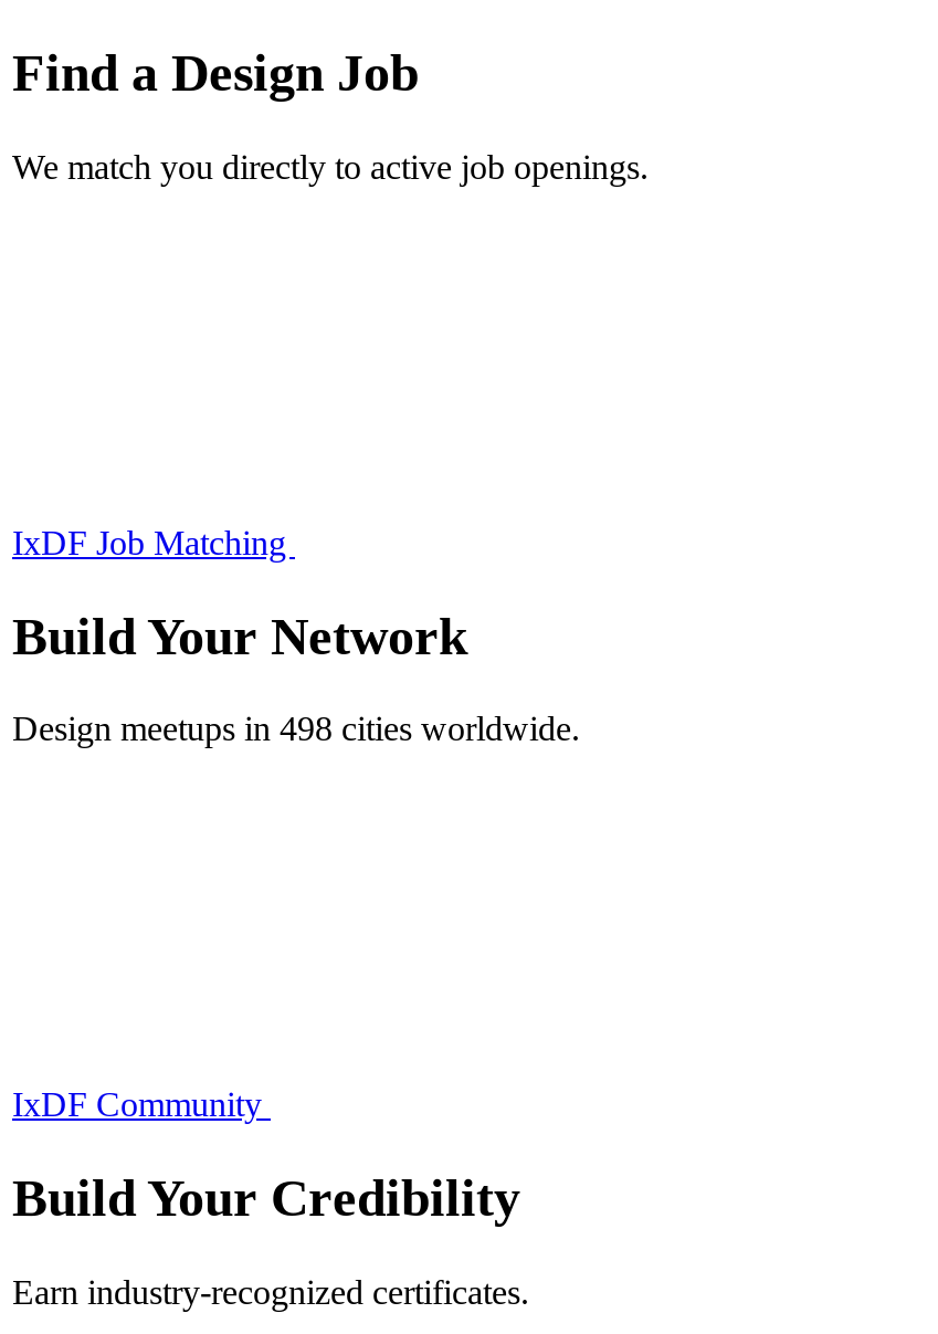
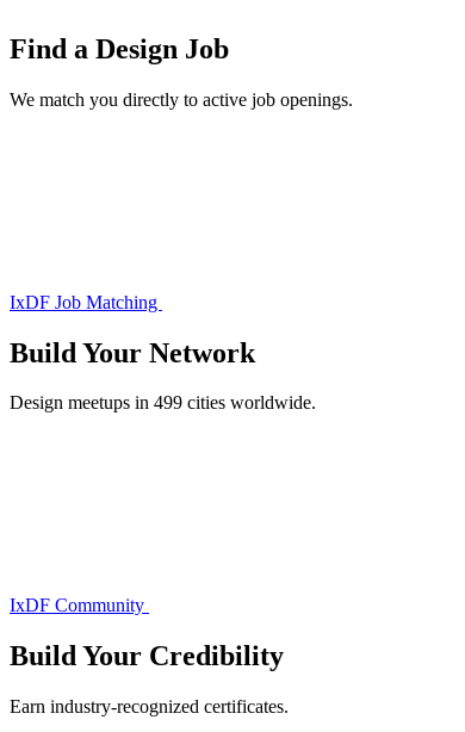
[12,710,580,748] Design meetups in 498 cities worldwide. -> [10,393,316,413] Design meetups in 499 cities worldwide.

